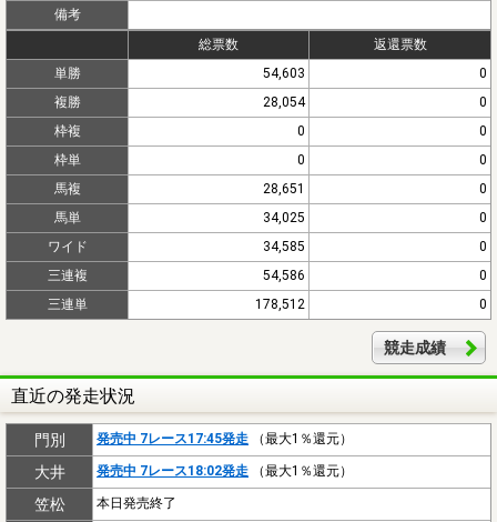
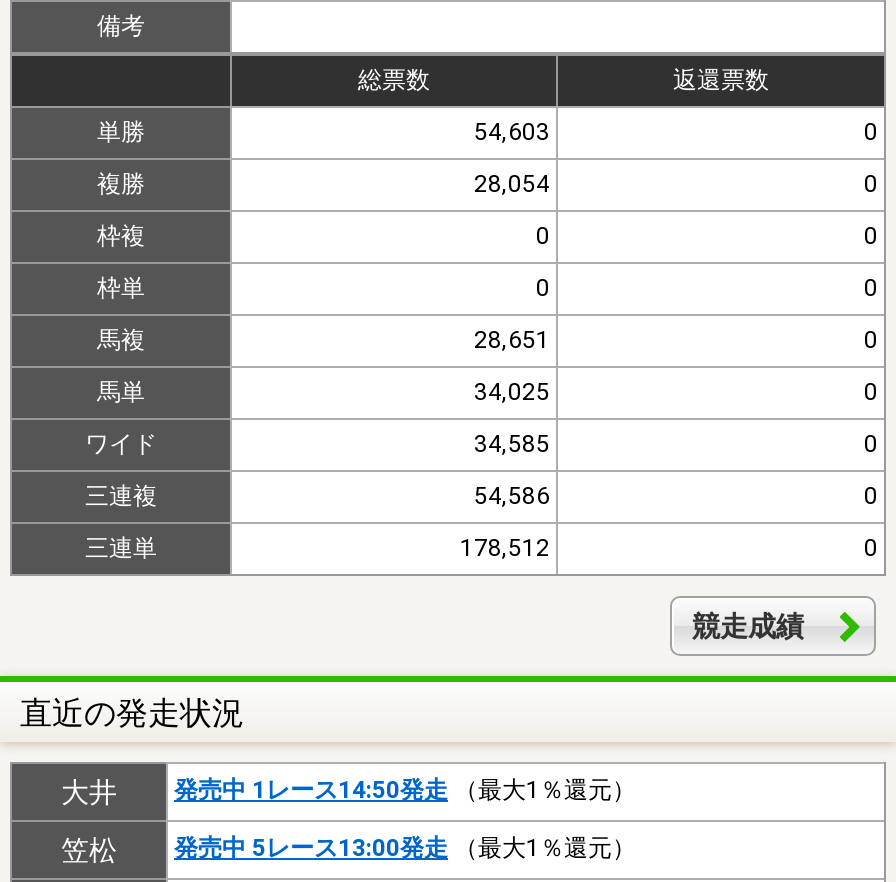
[34,431,353,448] 門別 | 発売中 7レース17:45発走（最大1％還元） -> none
[97,463,353,478] 発売中 7レース18:02発走（最大1％還元） -> [174,776,636,804] 発売中 1レース14:50発走（最大1％還元）
[97,495,176,511] 本日発売終了 -> [174,834,636,862] 発売中 5レース13:00発走（最大1％還元）

